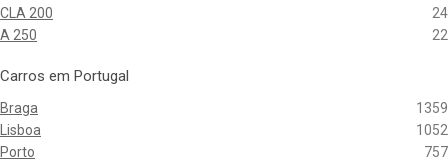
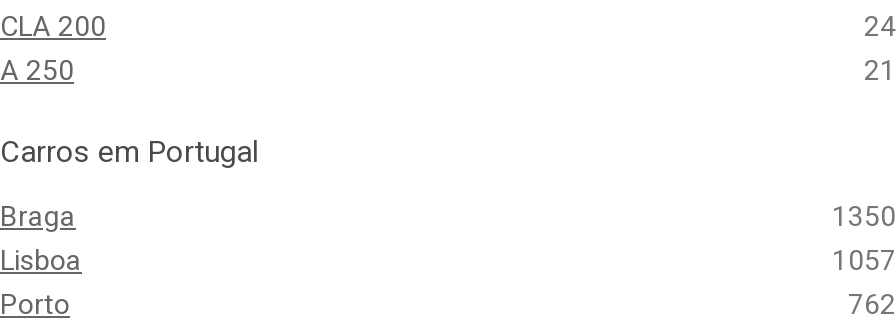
[432,27,448,43] 22 -> [864,54,896,86] 21
[416,100,448,116] 1359 -> [832,200,896,232] 1350
[416,122,448,138] 1052 -> [832,244,896,276] 1057
[424,144,448,160] 757 -> [848,288,896,320] 762

